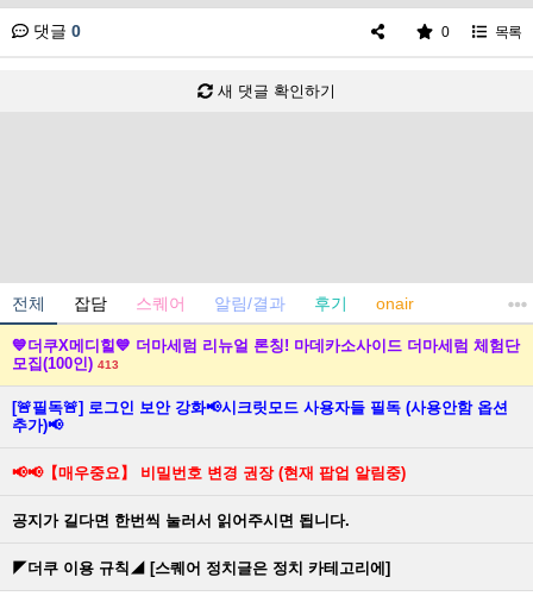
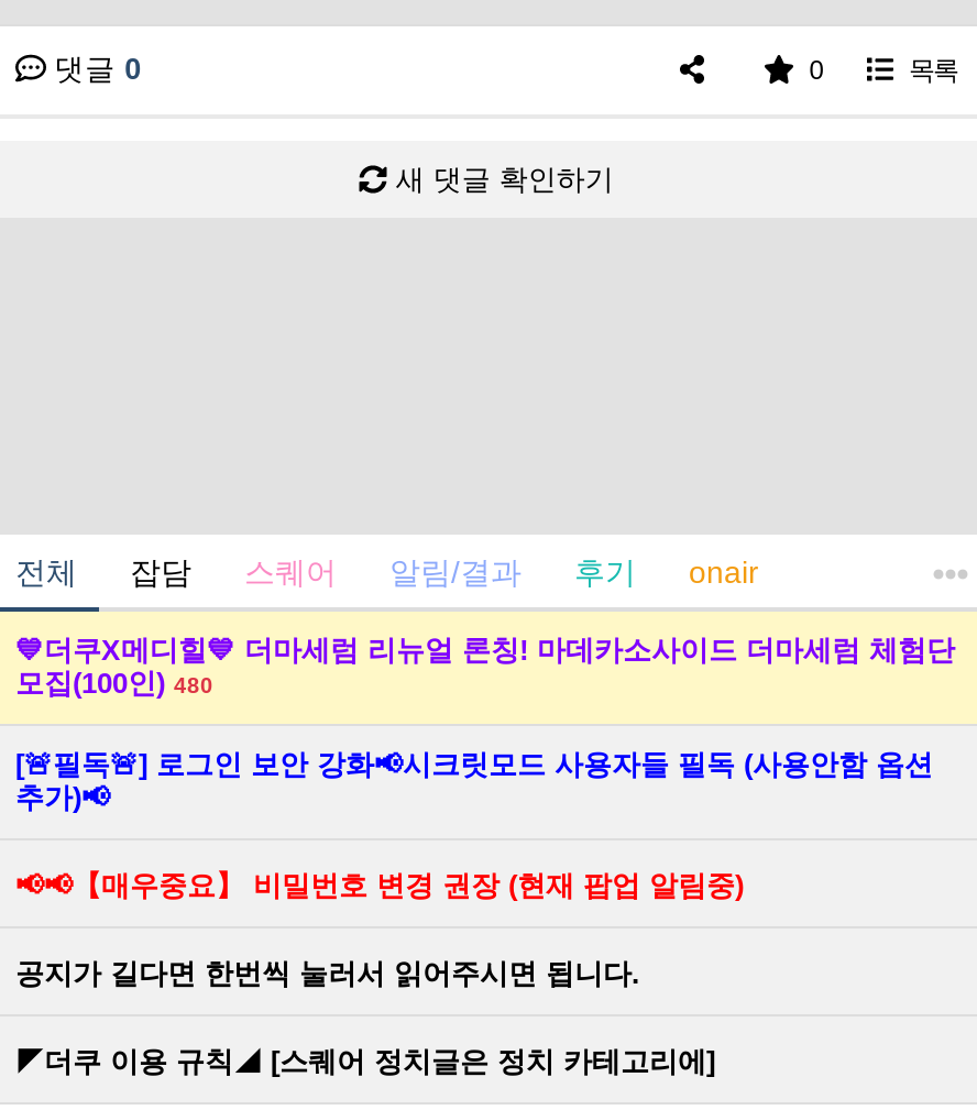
[12,355,119,372] 모집(100인) 413 -> [15,667,213,700] 모집(100인) 480

